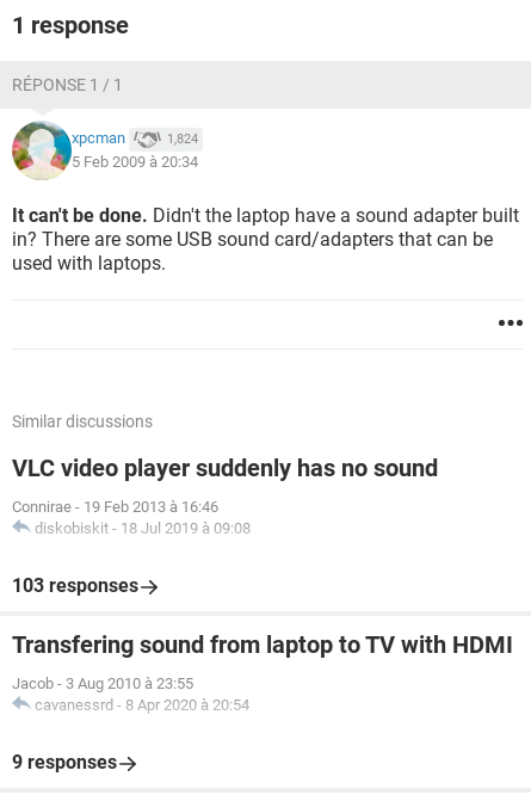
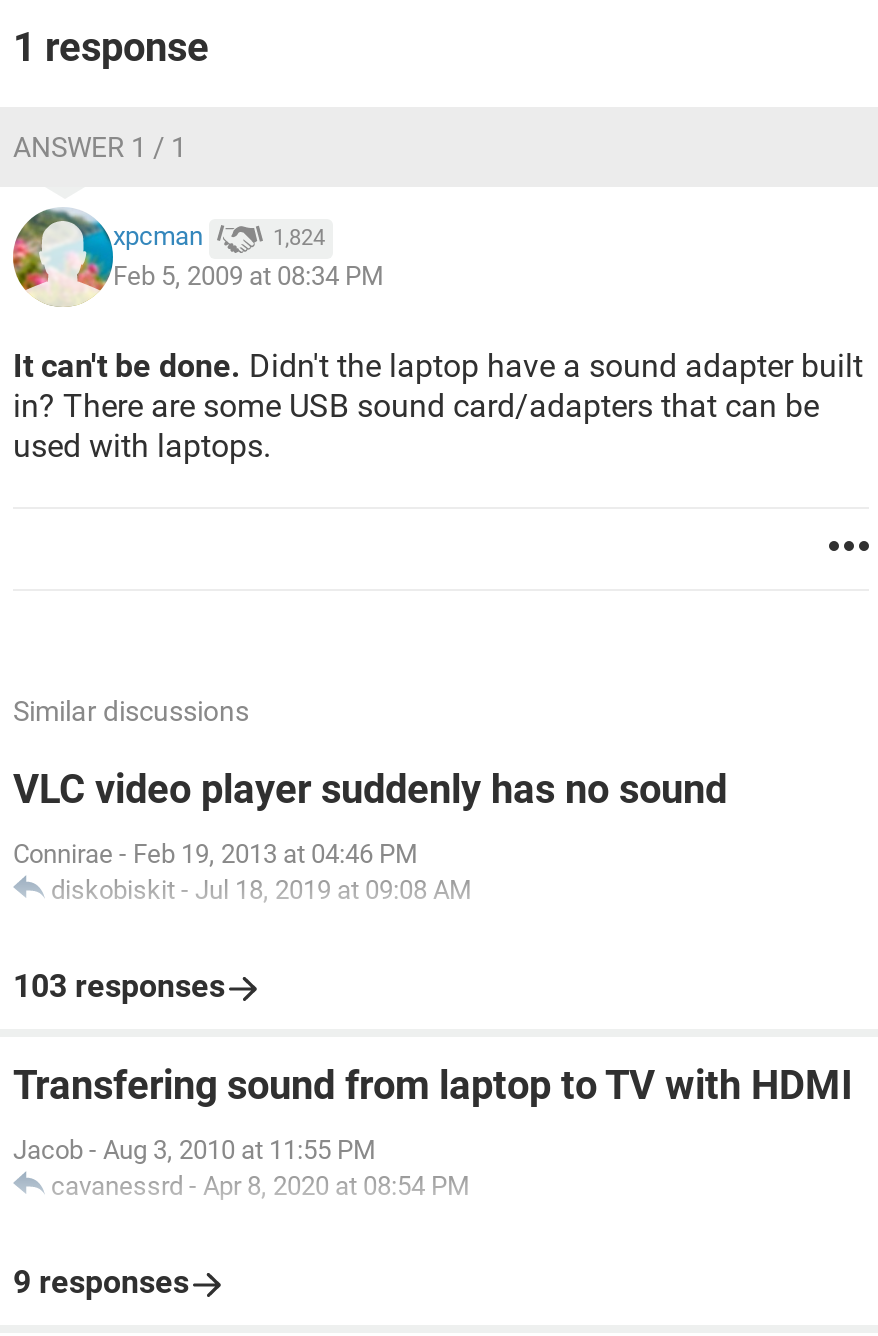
[12,75,123,94] RÉPONSE 1 / 1 -> [13,131,187,163] ANSWER 1 / 1
[72,153,198,171] 5 Feb 2009 à 20:34 -> [113,261,383,291] Feb 5, 2009 at 08:34 PM
[12,498,251,537] Connirae - 19 Feb 2013 à 16:46 | diskobiskit - 18 Jul 2019 à 09:08 -> [13,839,471,905] Connirae - Feb 19, 2013 at 04:46 PM | diskobiskit - Jul 18, 2019 at 09:08 AM
[12,674,249,714] Jacob - 3 Aug 2010 à 23:55 | cavanessrd - 8 Apr 2020 à 20:54 -> [13,1135,469,1201] Jacob - Aug 3, 2010 at 11:55 PM | cavanessrd - Apr 8, 2020 at 08:54 PM

